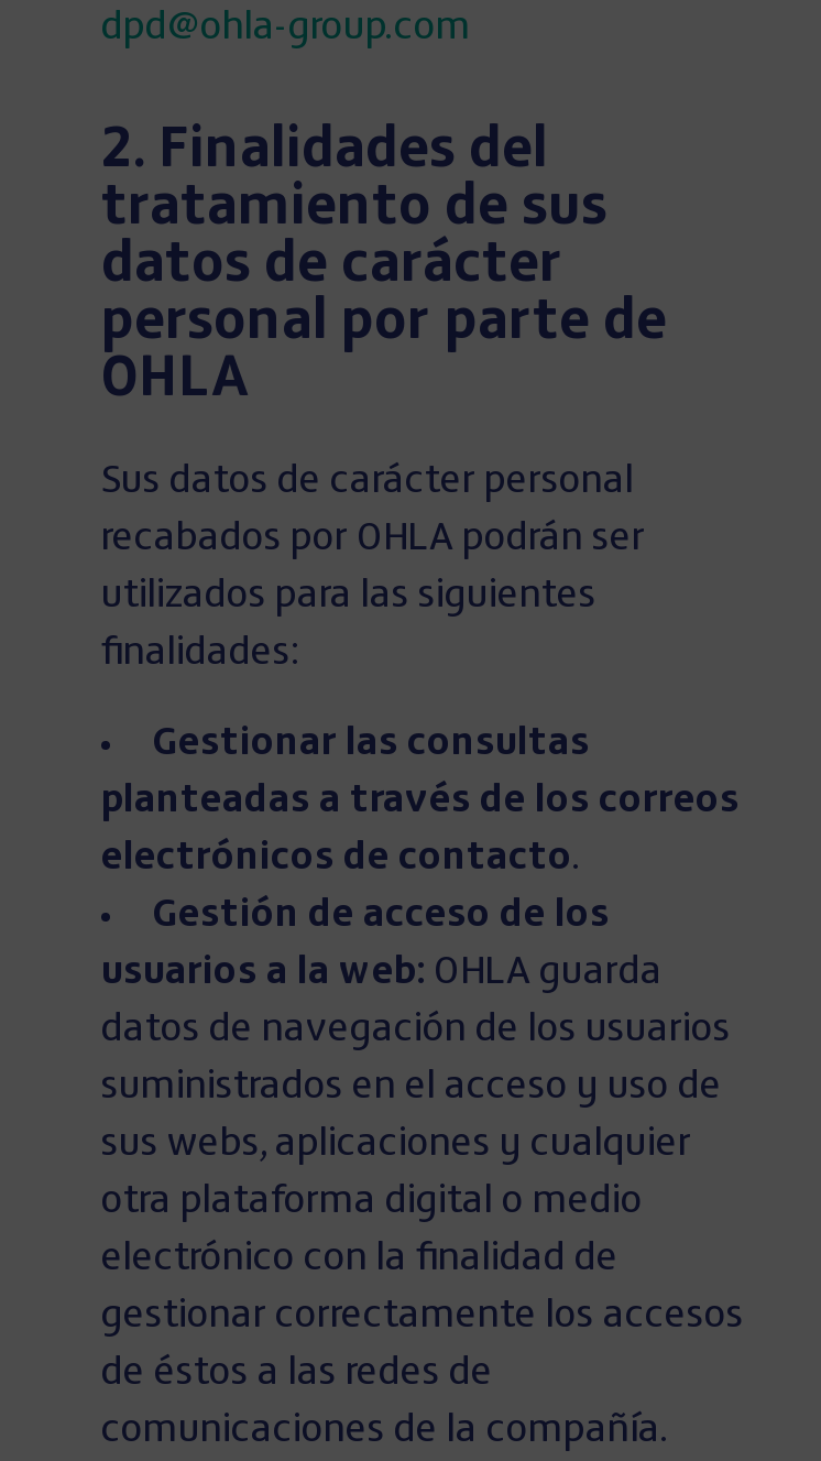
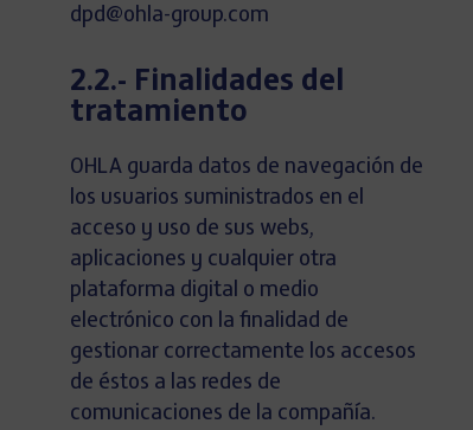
[101,124,740,1223] 2. Finalidades del | tratamiento de sus | datos de carácter | personal por parte de | OHLA | Sus datos de carácter personal | recabados por OHLA podrán ser | utilizados para las siguientes | finalidades: | Gestionar las consultas | planteadas a través de los correos | electrónicos de contacto. | Gestión de acceso de los | usuarios a la web: OHLA guarda | datos de navegación de los usuarios | suministrados en el acceso y uso de | sus webs, aplicaciones y cualquier | otra plataforma digital o medio -> [70,68,423,302] 2.2.- Finalidades del | tratamiento | OHLA guarda datos de navegación de | los usuarios suministrados en el | acceso y uso de sus webs, | aplicaciones y cualquier otra | plataforma digital o medio

